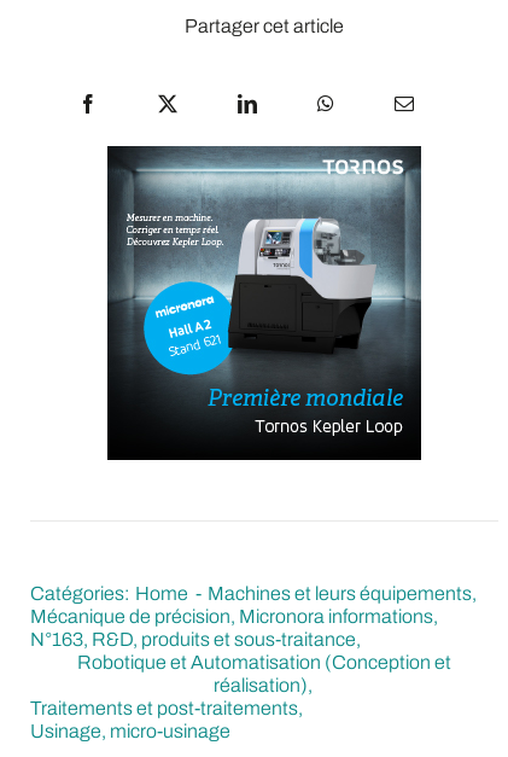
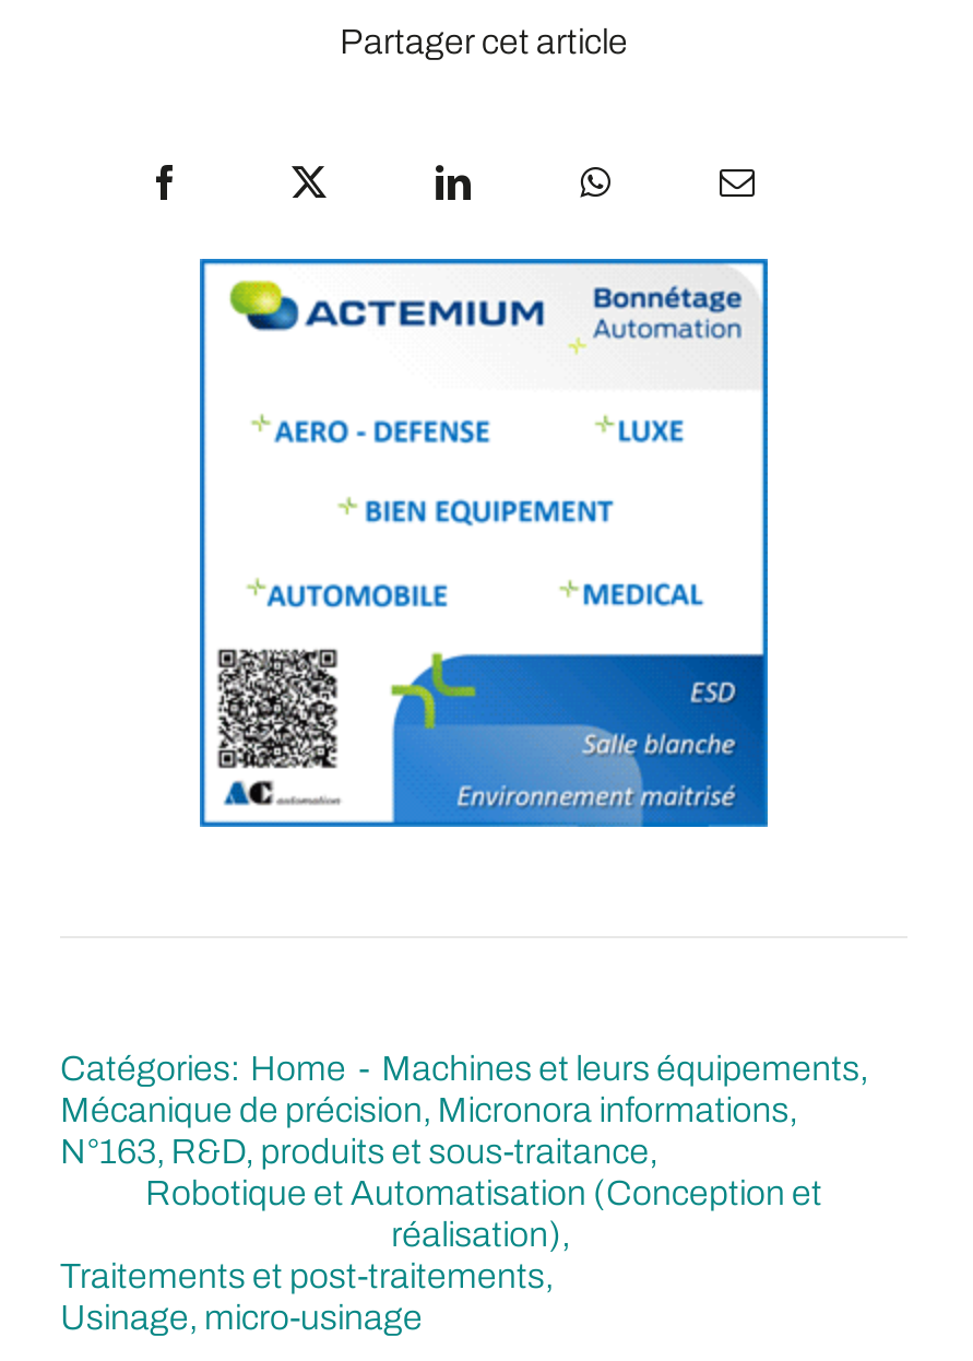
[106,145,422,461] [image] -> [198,257,770,829] [image]

